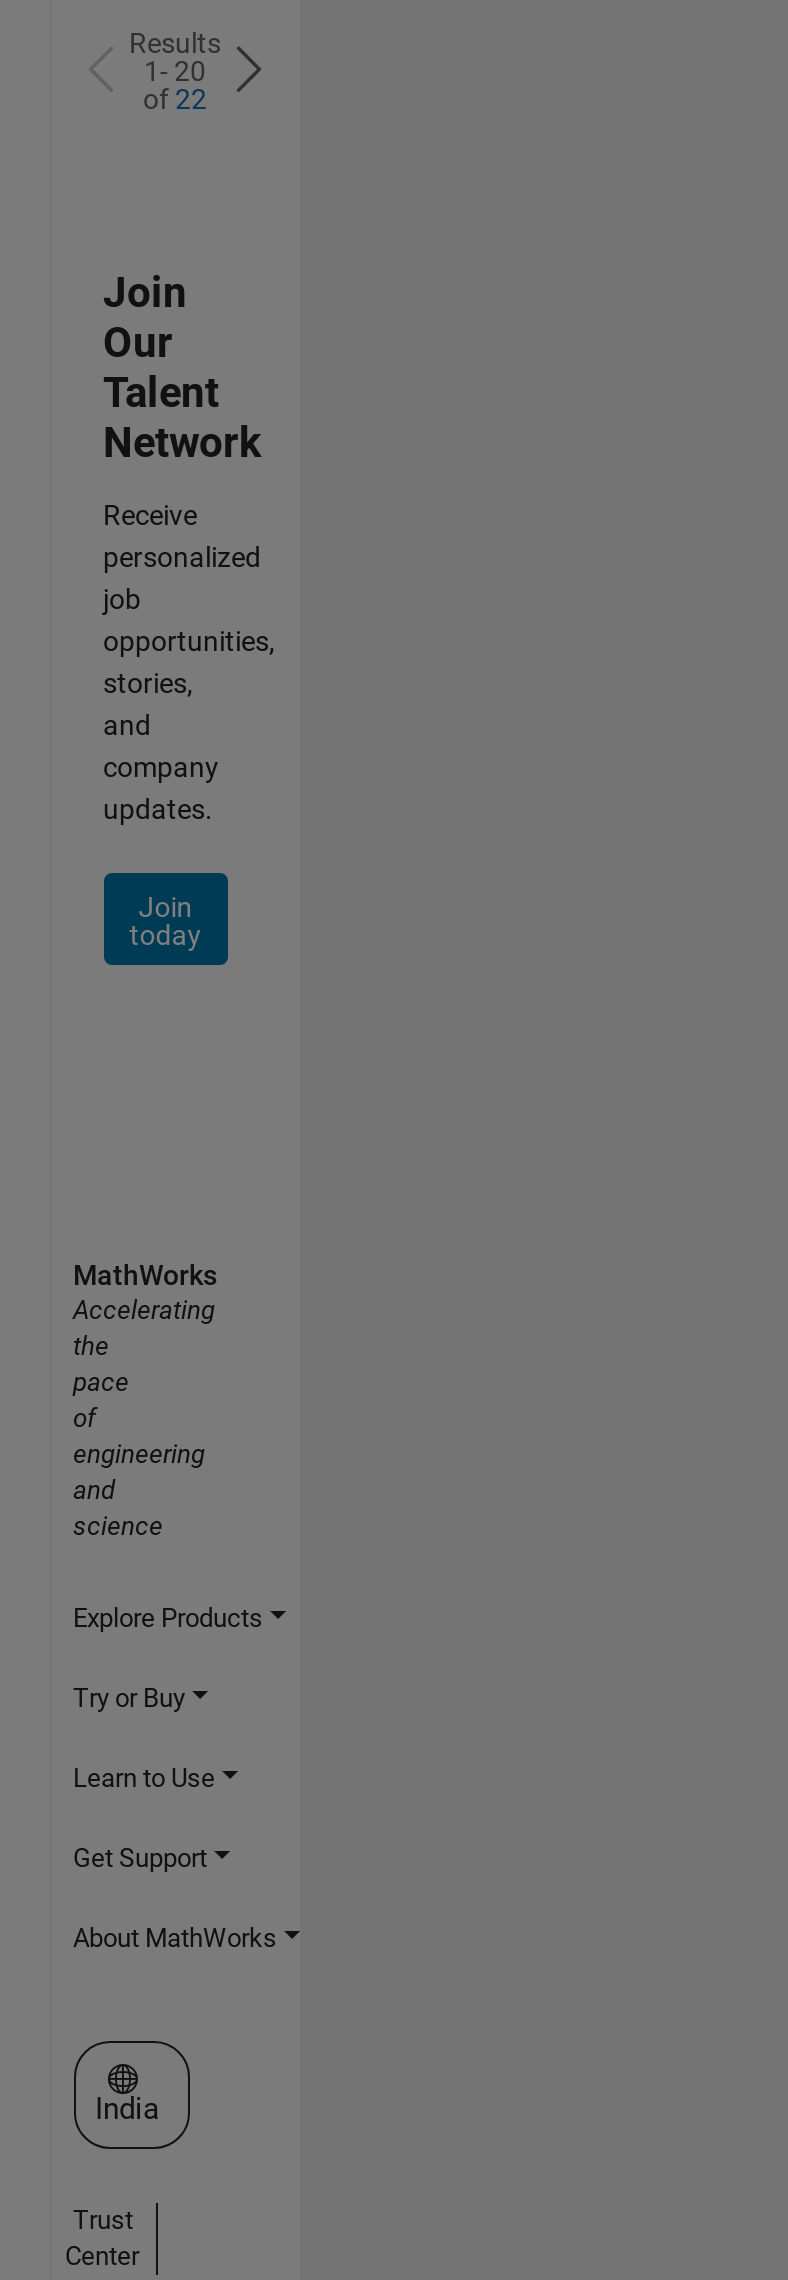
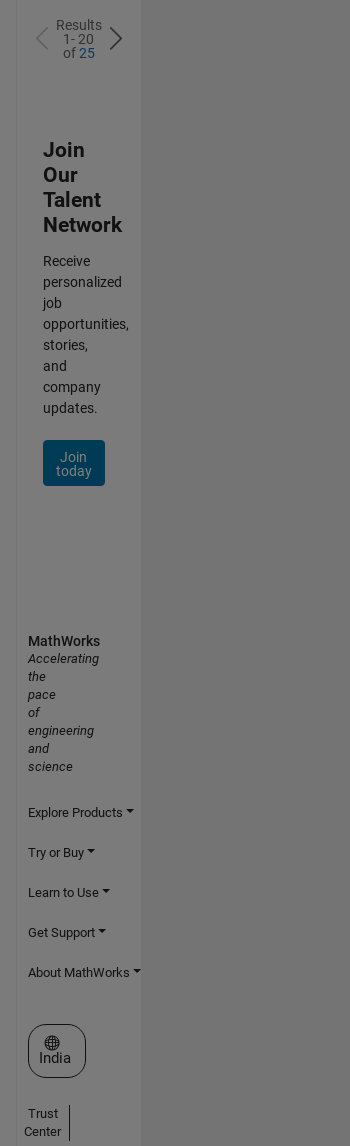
[143,83,207,115] of 22 -> [62,45,94,61] of 25

